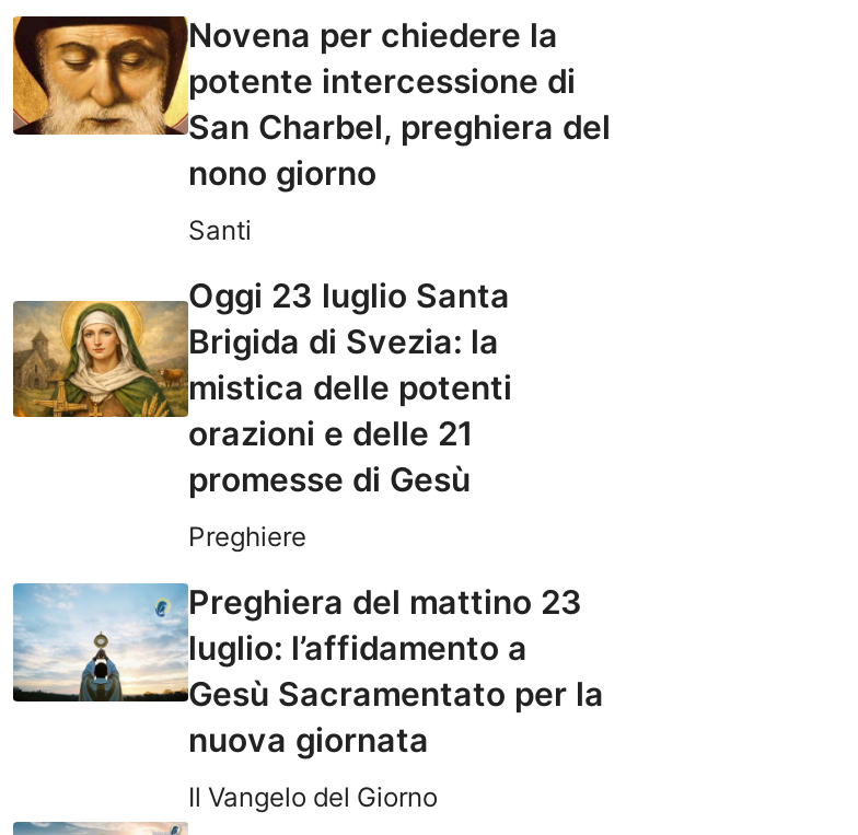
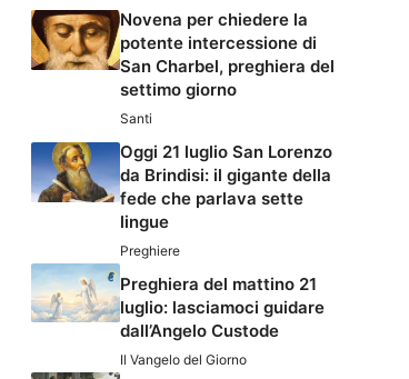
[188,151,376,193] nono giorno -> [120,79,237,100] settimo giorno
[11,274,512,499] [image] | Oggi 23 luglio Santa | Brigida di Svezia: la | mistica delle potenti | orazioni e delle 21 | promesse di Gesù -> [30,141,332,232] [image] | Oggi 21 luglio San Lorenzo | da Brindisi: il gigante della | fede che parlava sette | lingue
[11,580,604,760] [image] | Preghiera del mattino 23 | luglio: l’affidamento a | Gesù Sacramentato per la | nuova giornata -> [32,262,325,341] [image] | Preghiera del mattino 21 | luglio: lasciamoci guidare | dall’Angelo Custode

